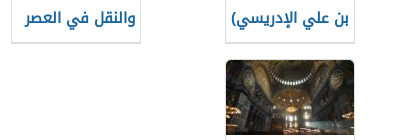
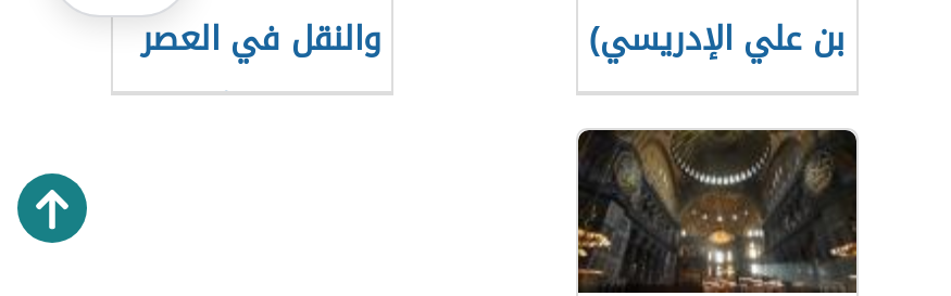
none -> [15,171,89,245] [image]

